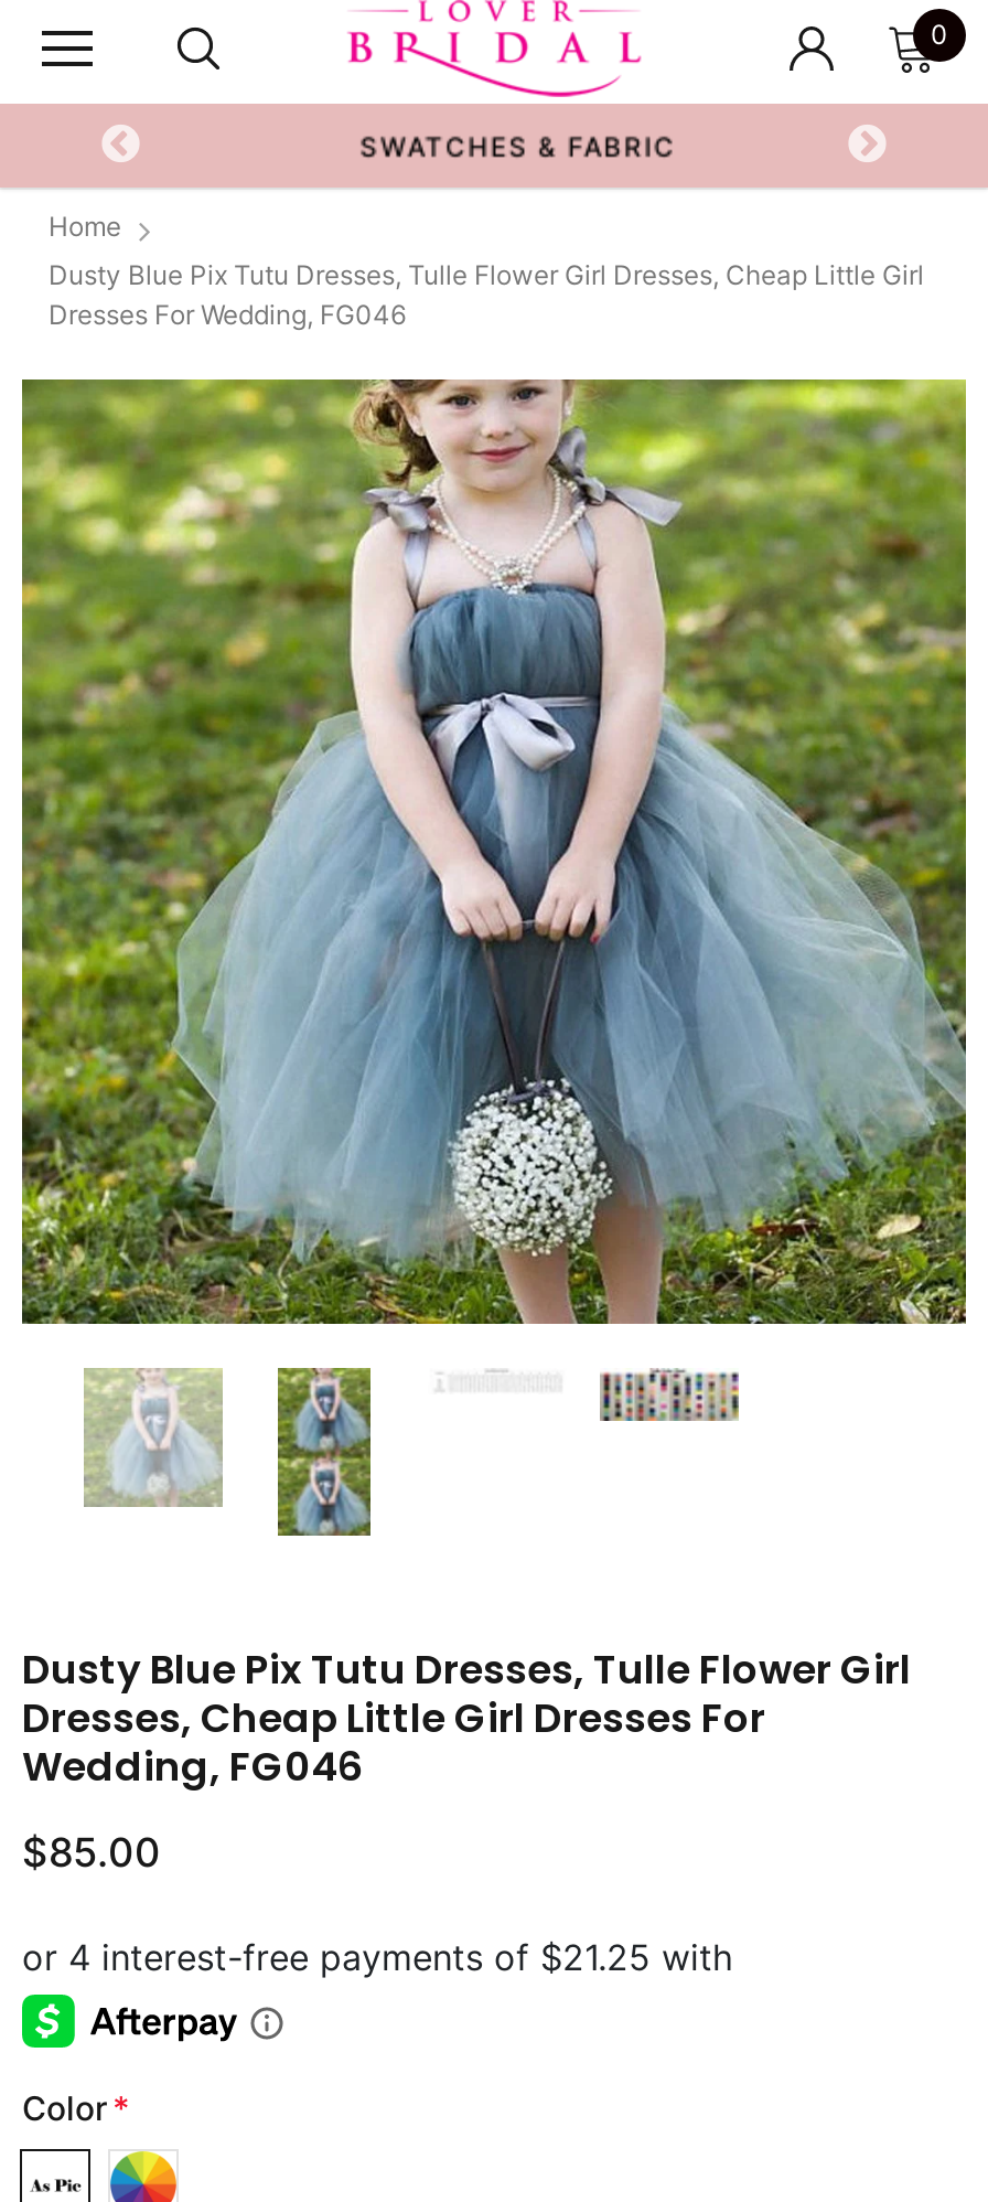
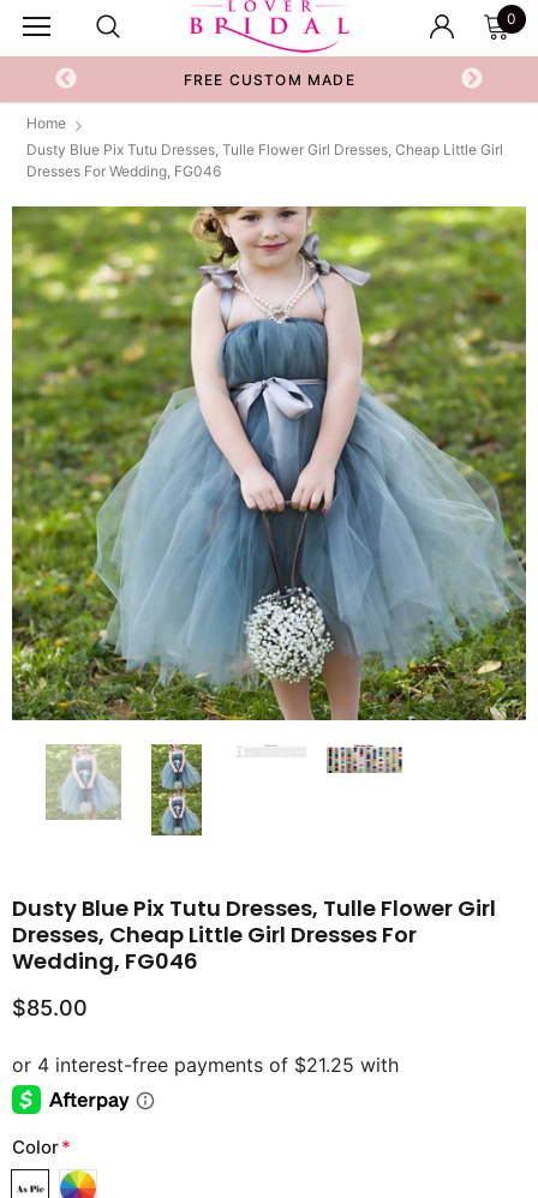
[336,130,653,163] SWATCHES & FABRIC -> [183,71,355,89] FREE CUSTOM MADE

